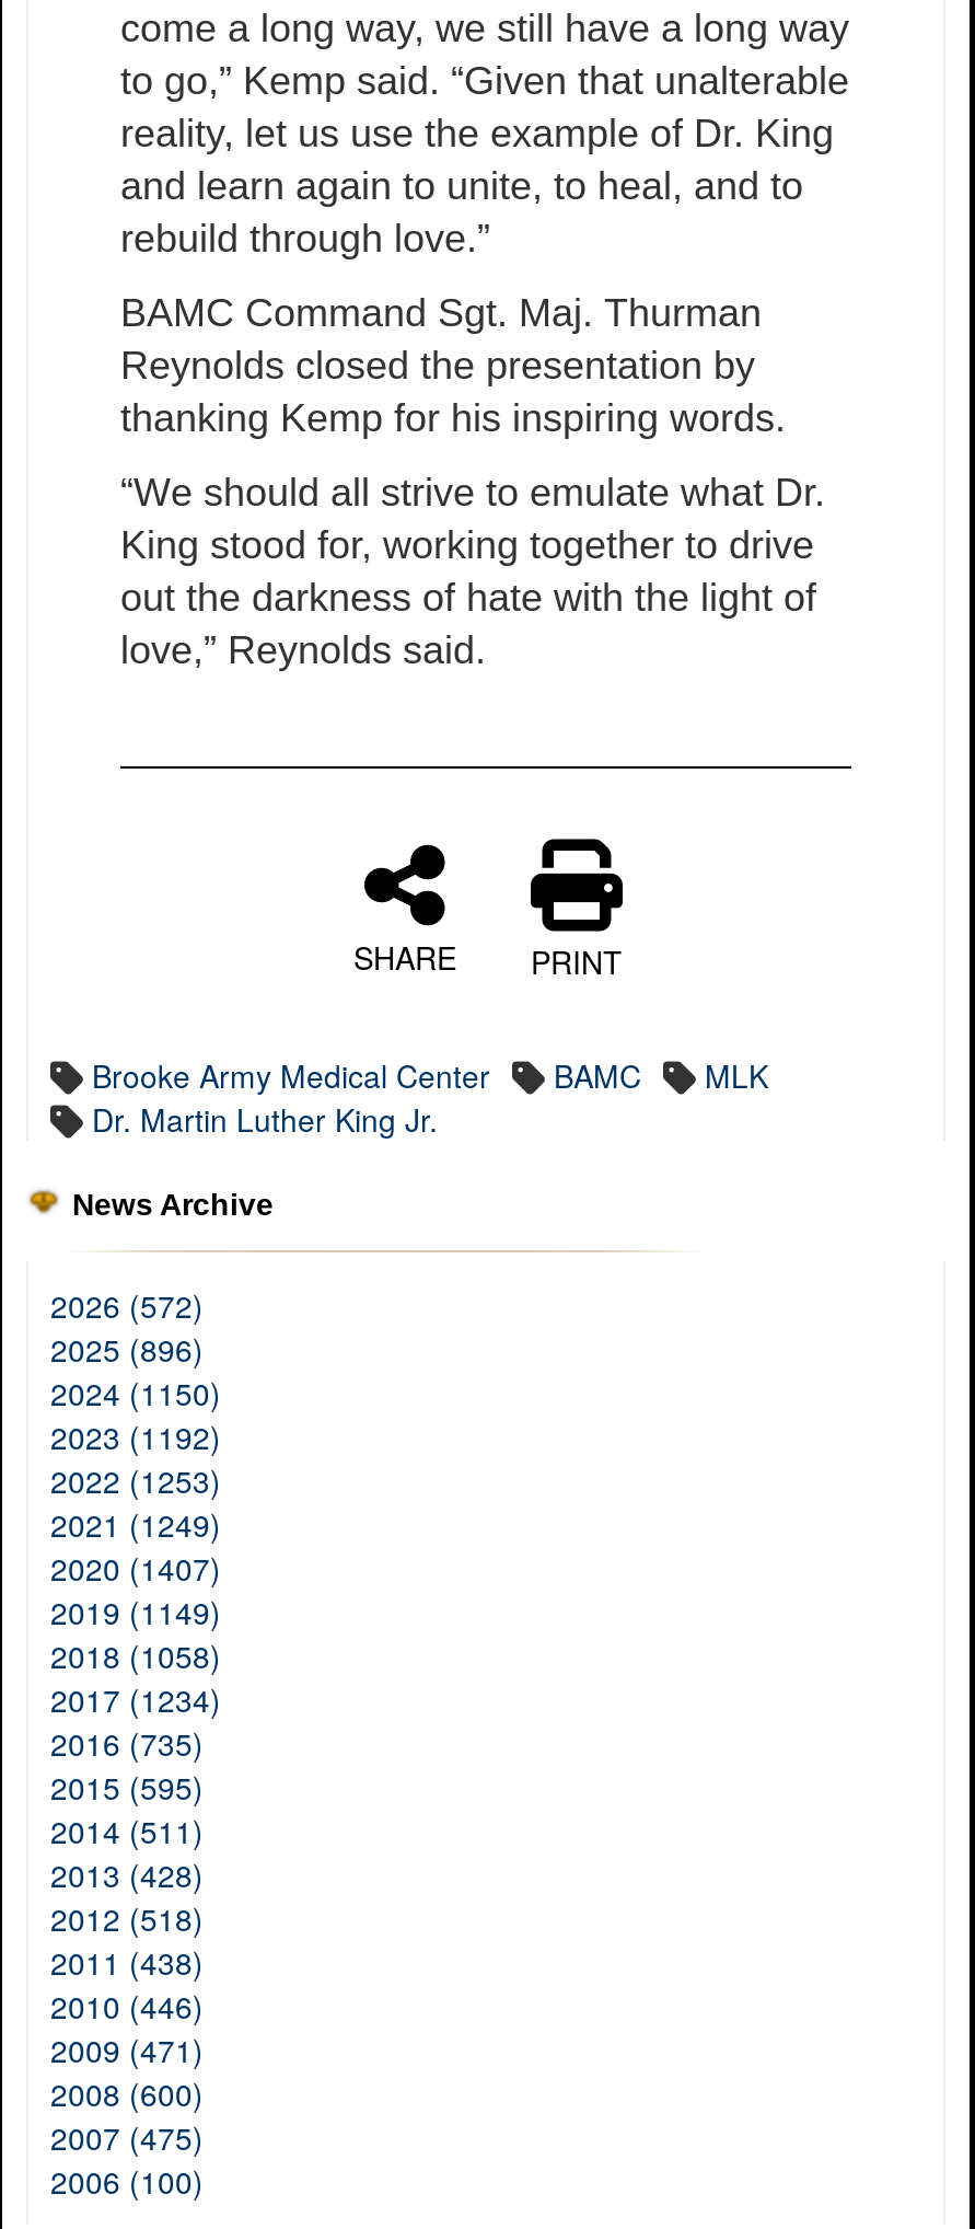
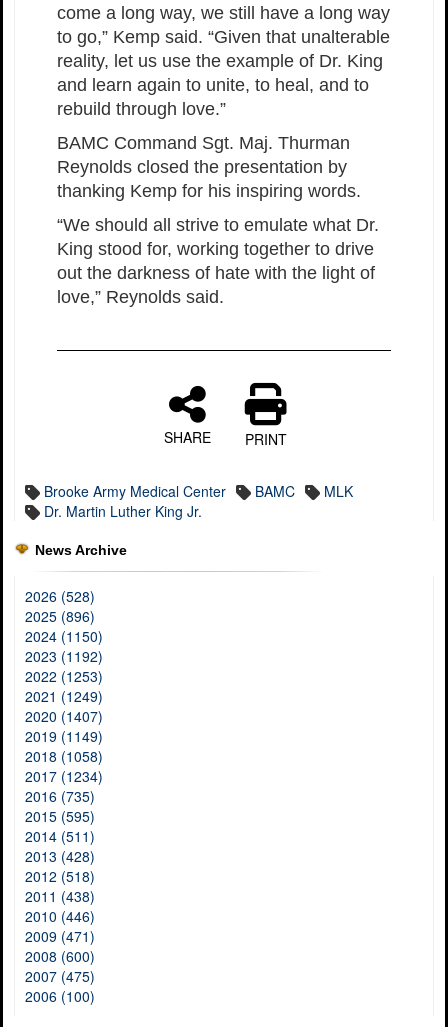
[50,1284,204,1328] 2026 (572) -> [25,586,95,606] 2026 (528)

